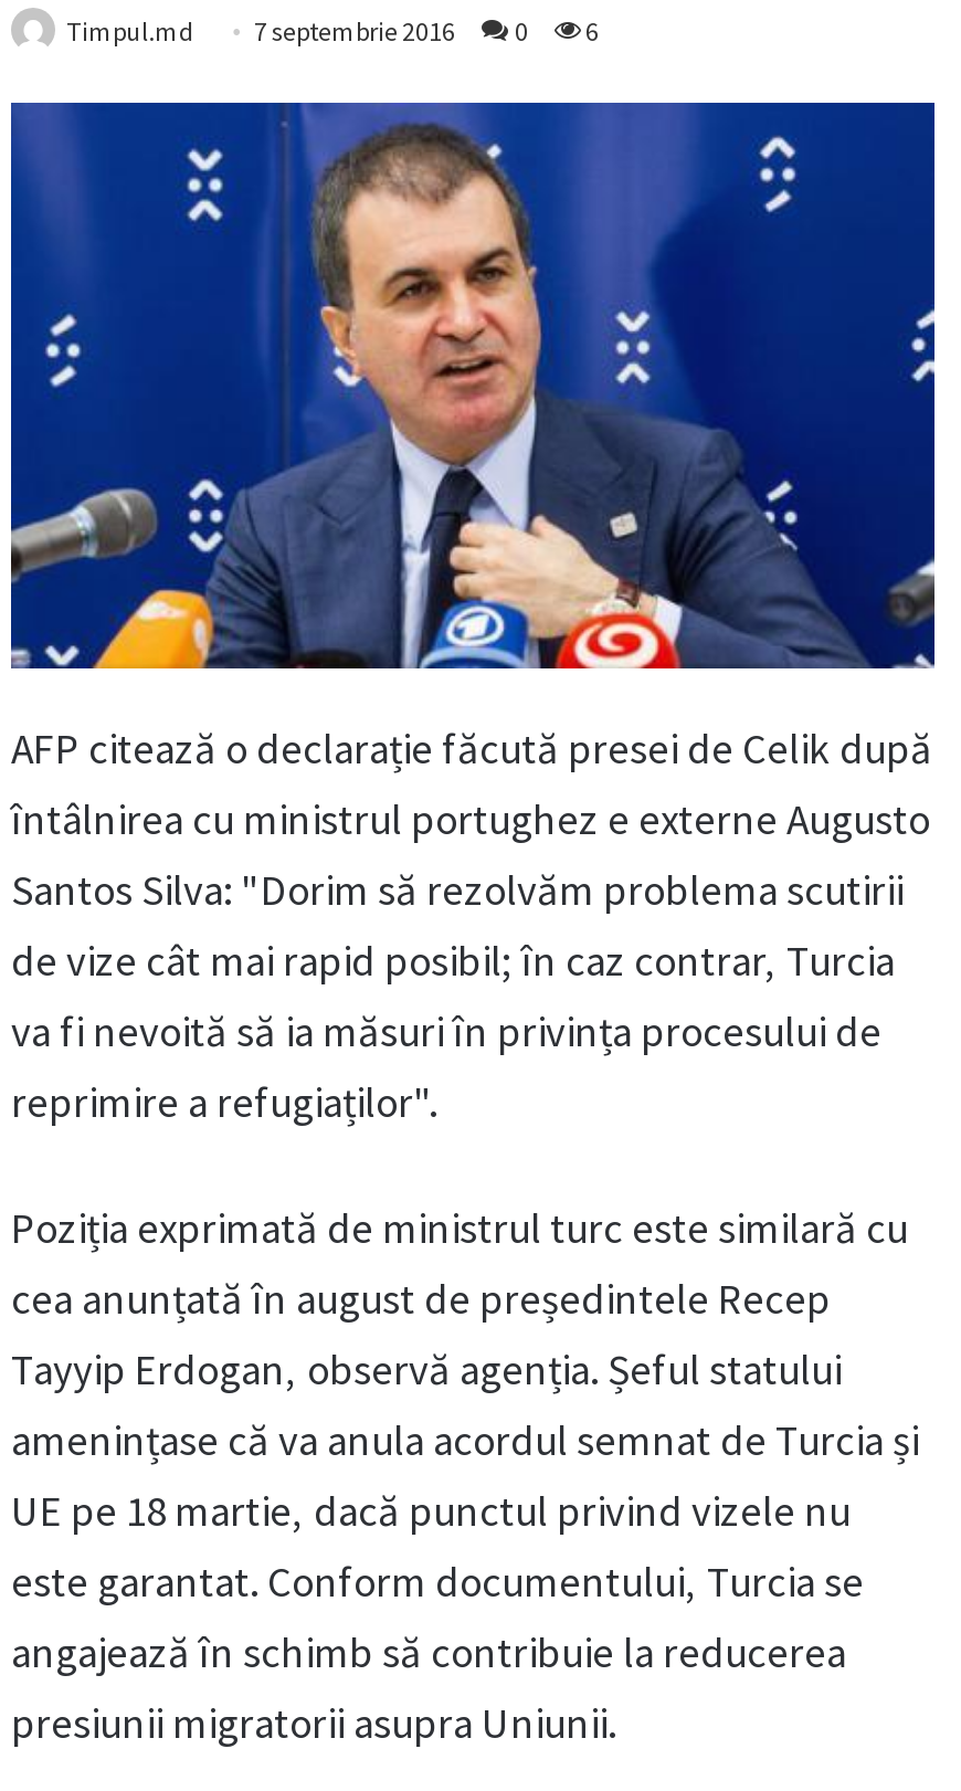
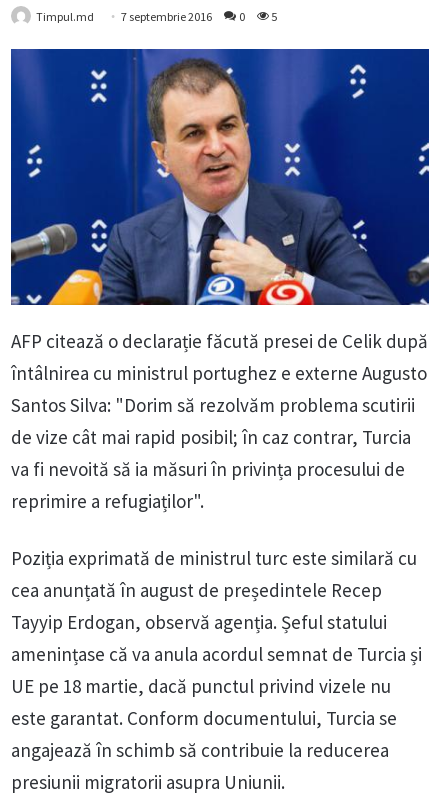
[66,15,599,48] Timpul.md 7 septembrie 2016 0 6 -> [36,9,277,24] Timpul.md 7 septembrie 2016 0 5

